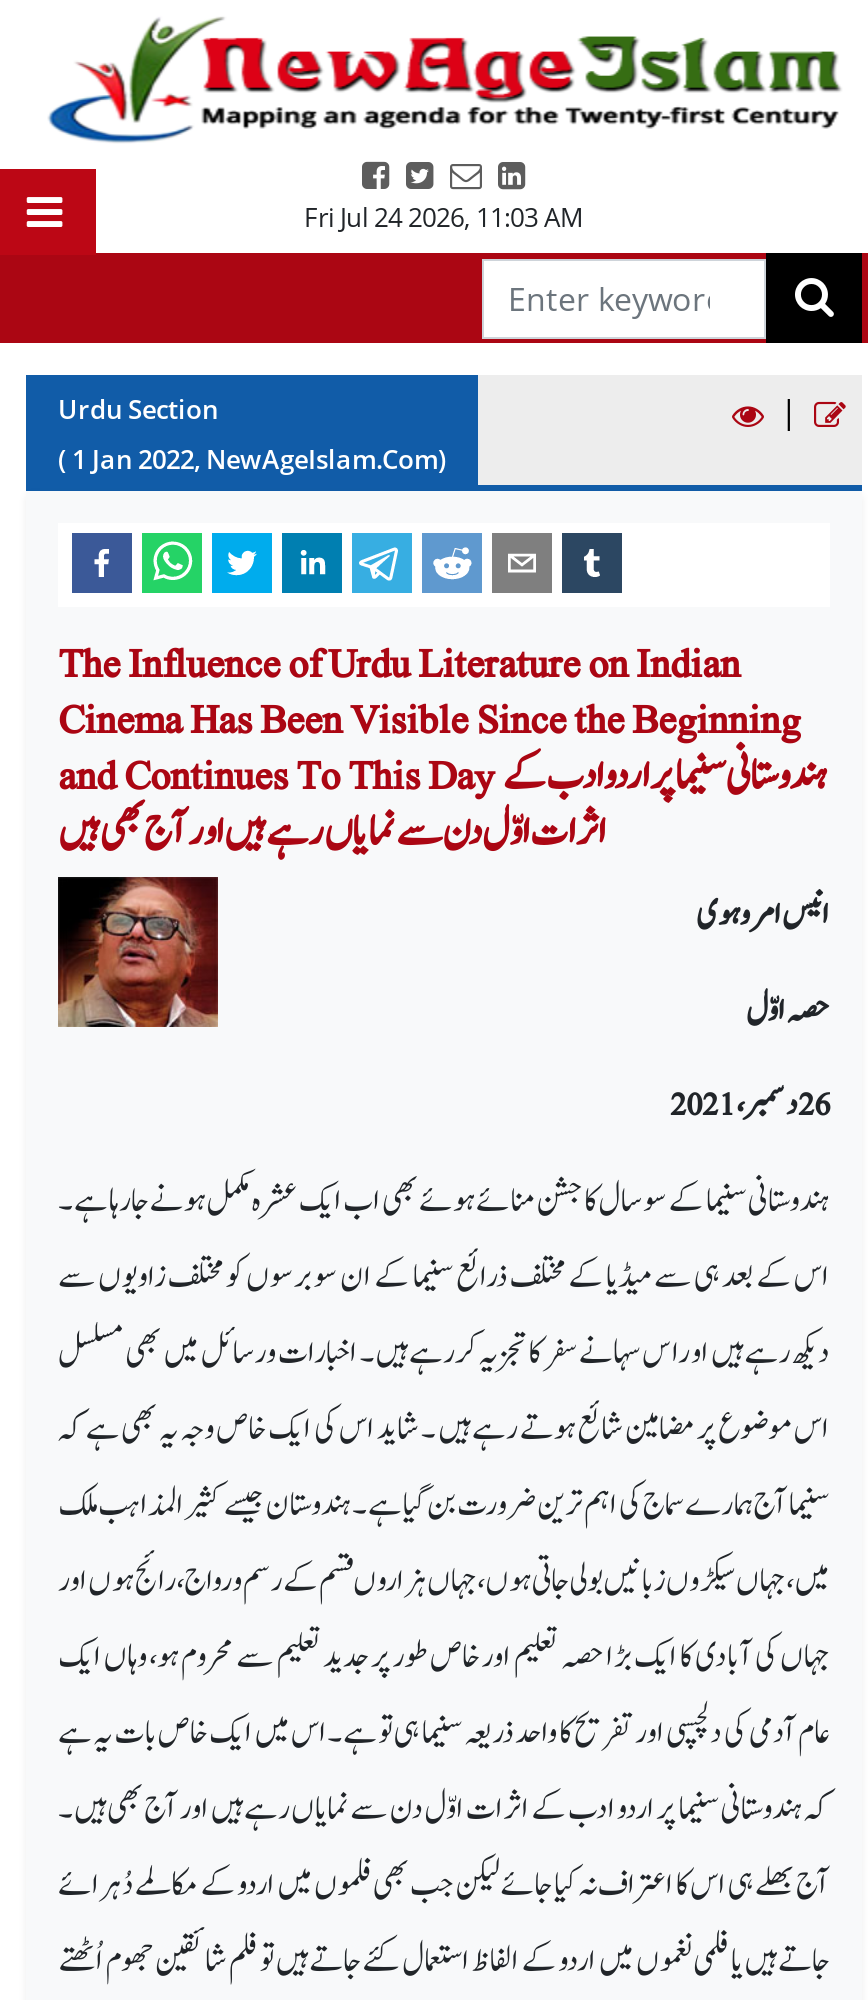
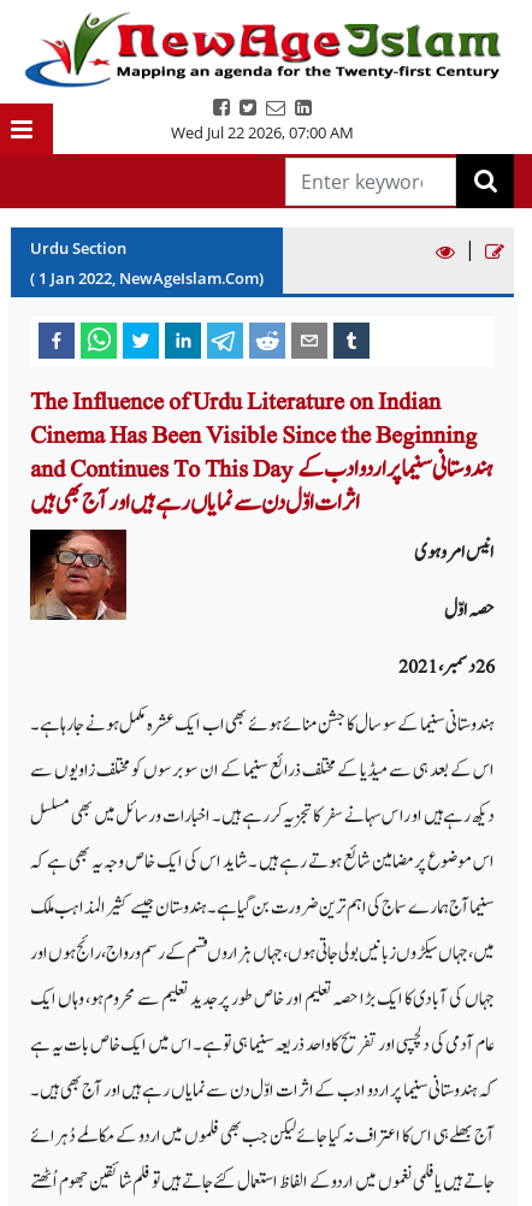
[304,199,584,235] Fri Jul 24 2026, 11:03 AM -> [171,122,354,143] Wed Jul 22 2026, 07:00 AM

